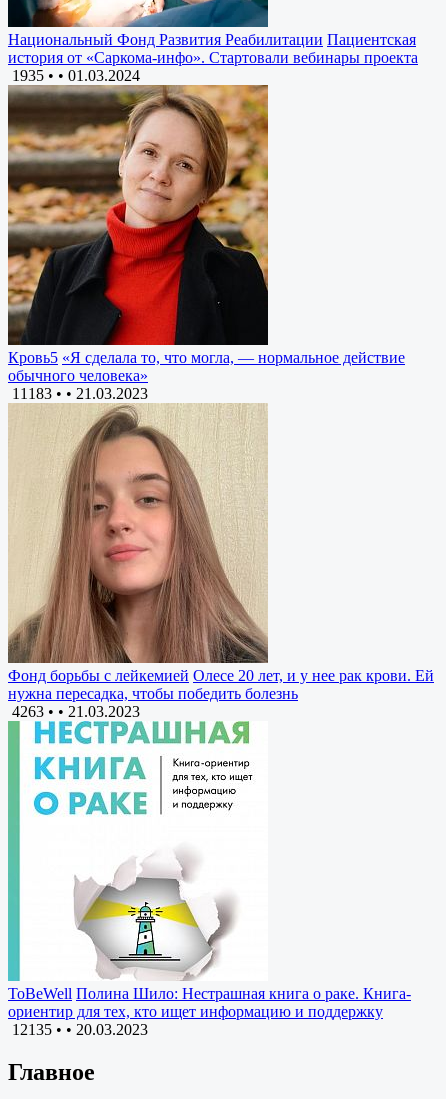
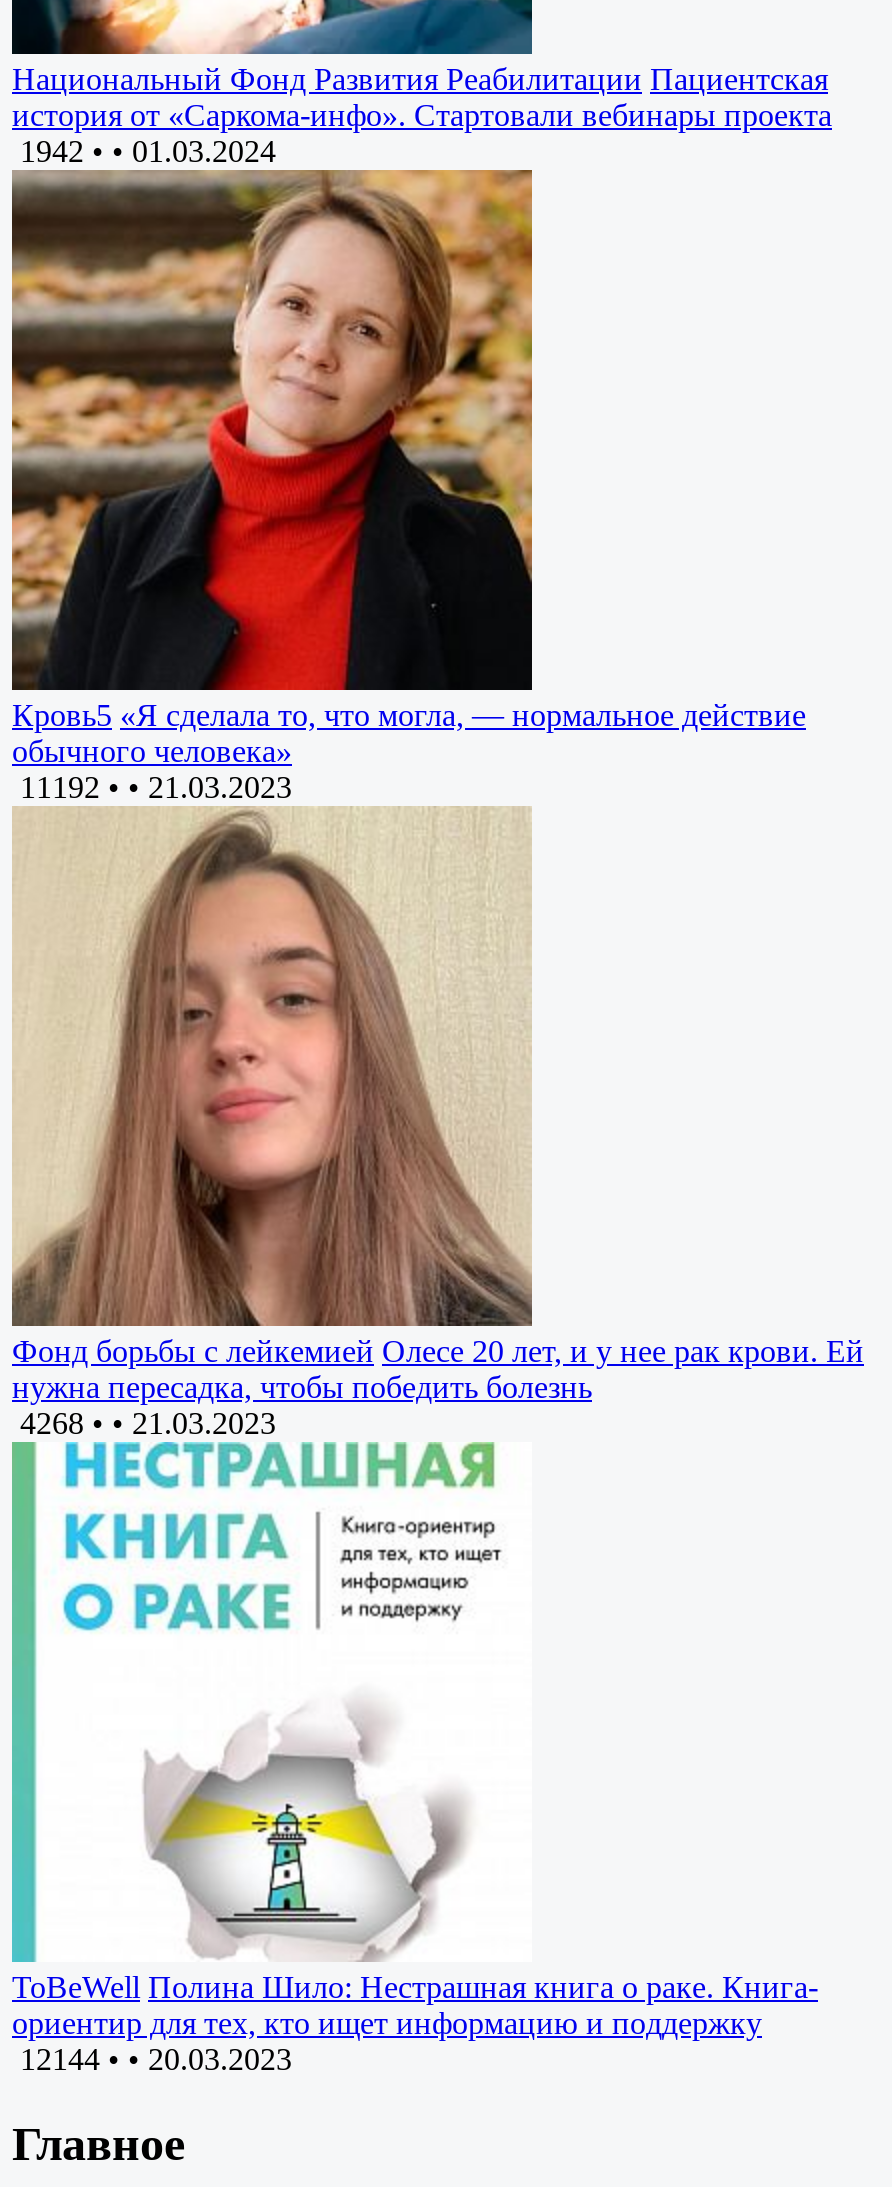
[8,67,140,84] 1935 • • 01.03.2024 -> [12,134,276,168] 1942 • • 01.03.2024
[8,385,148,402] 11183 • • 21.03.2023 -> [12,770,292,804] 11192 • • 21.03.2023
[8,703,140,720] 4263 • • 21.03.2023 -> [12,1406,276,1440] 4268 • • 21.03.2023
[8,1021,148,1038] 12135 • • 20.03.2023 -> [12,2042,292,2076] 12144 • • 20.03.2023

